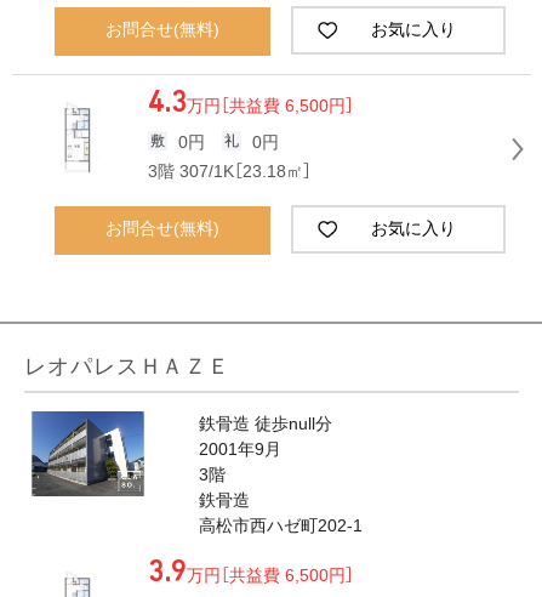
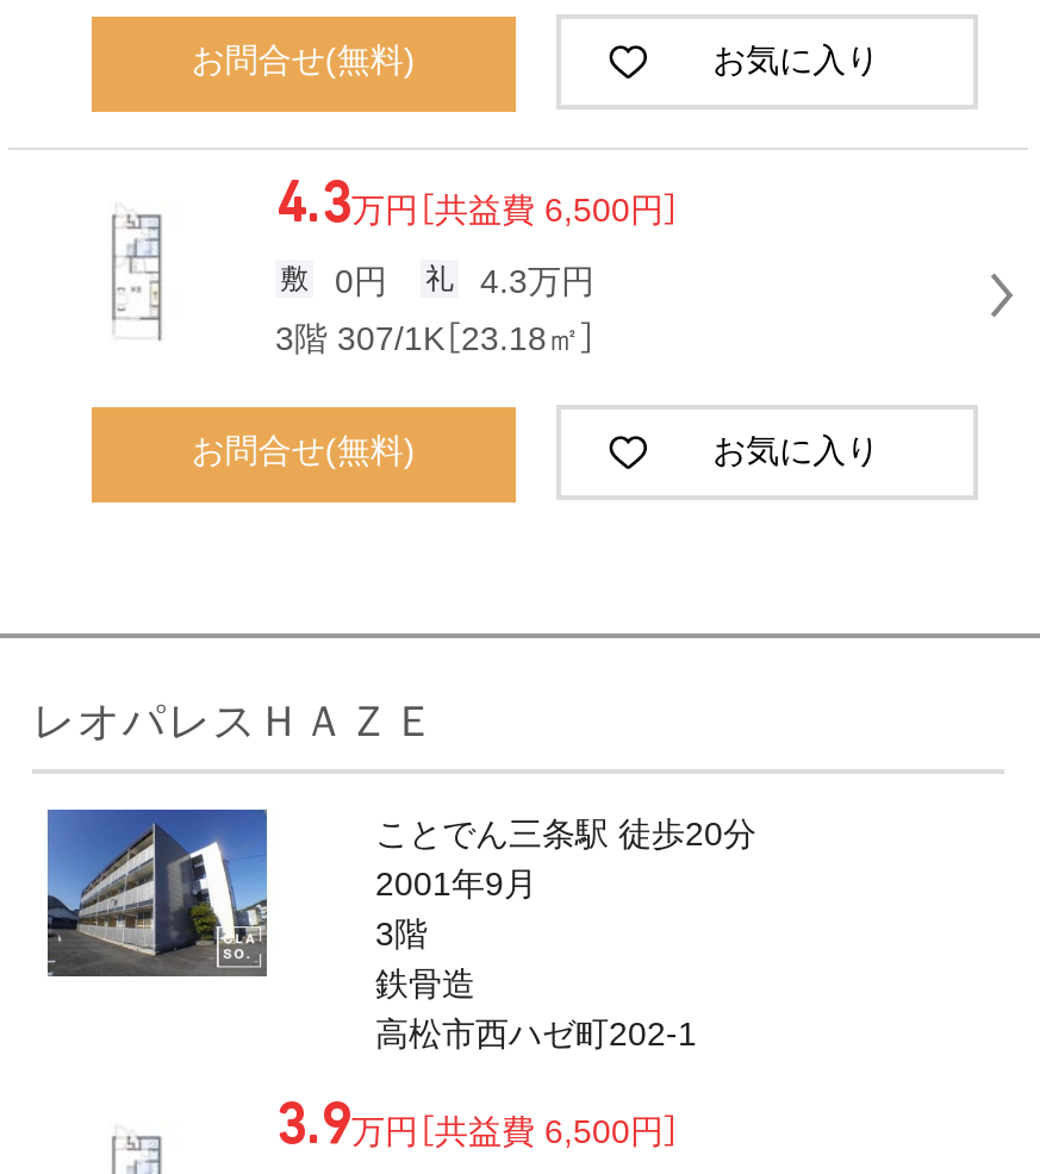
[252,132,279,152] 0円 -> [480,262,594,300] 4.3万円
[199,414,332,433] 鉄骨造 徒歩null分 -> [375,814,756,853] ことでん三条駅 徒歩20分

